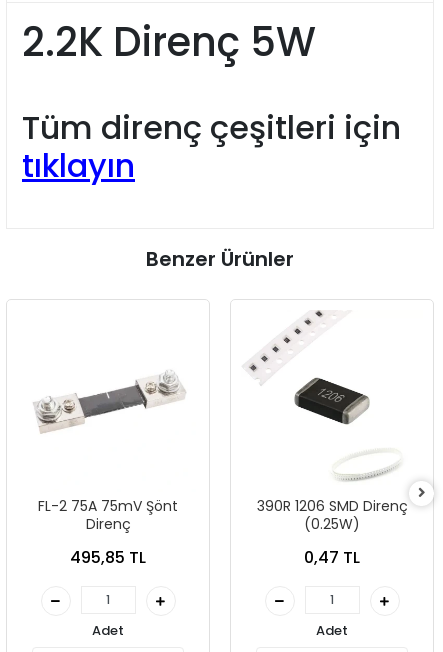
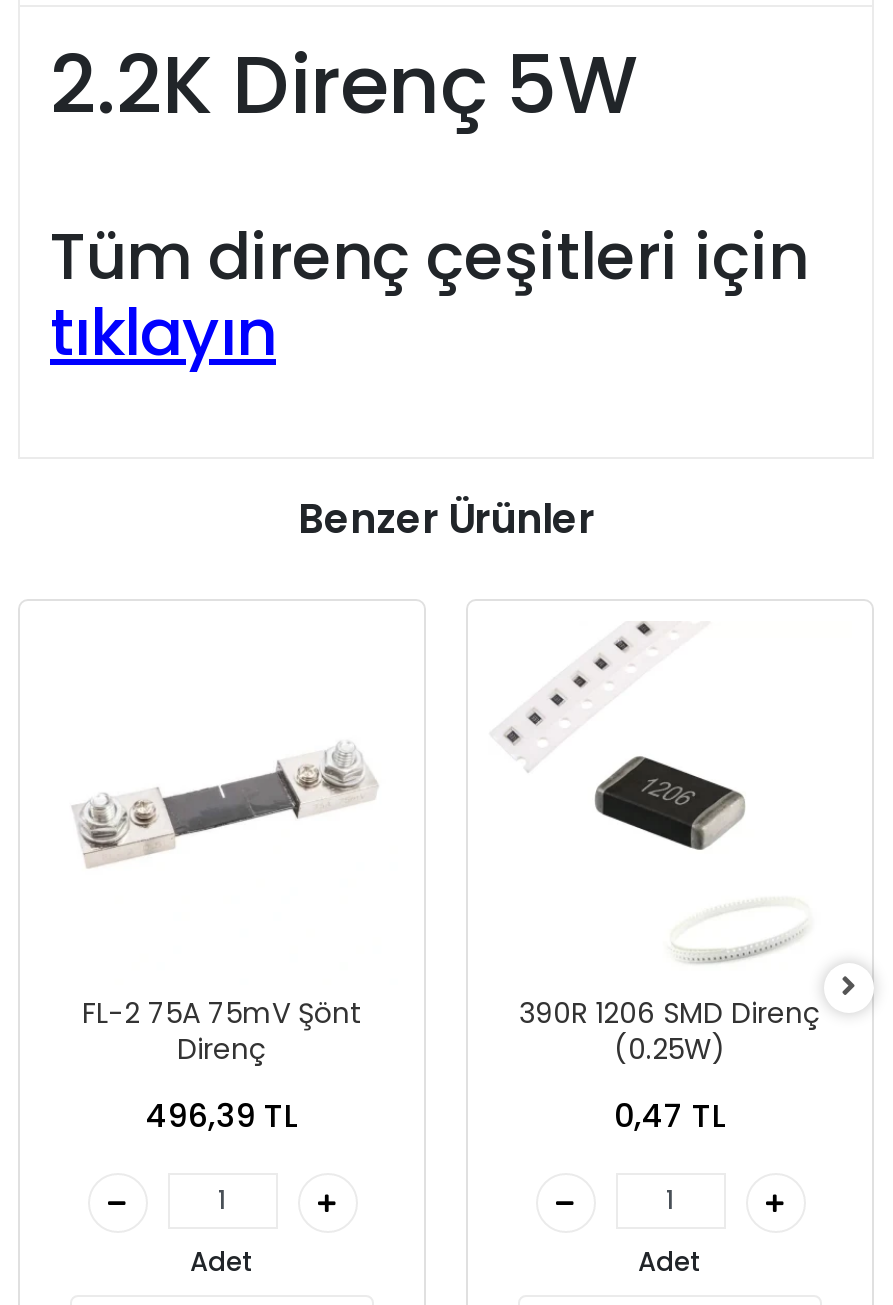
[70,546,146,569] 495,85 TL -> [146,1093,298,1139] 496,39 TL

